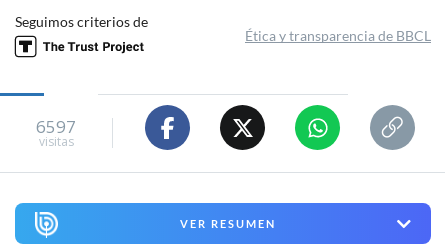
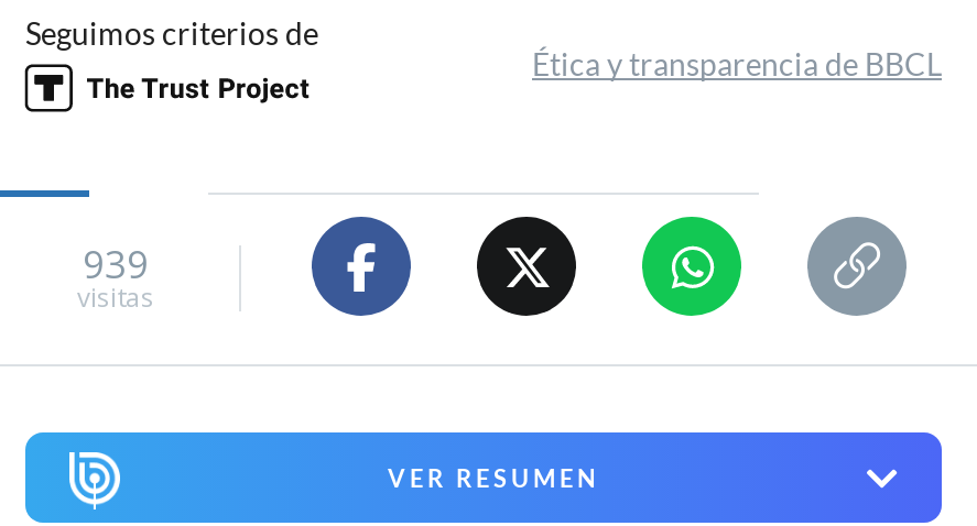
[36,115,76,138] 6597 -> [83,239,149,289] 939

